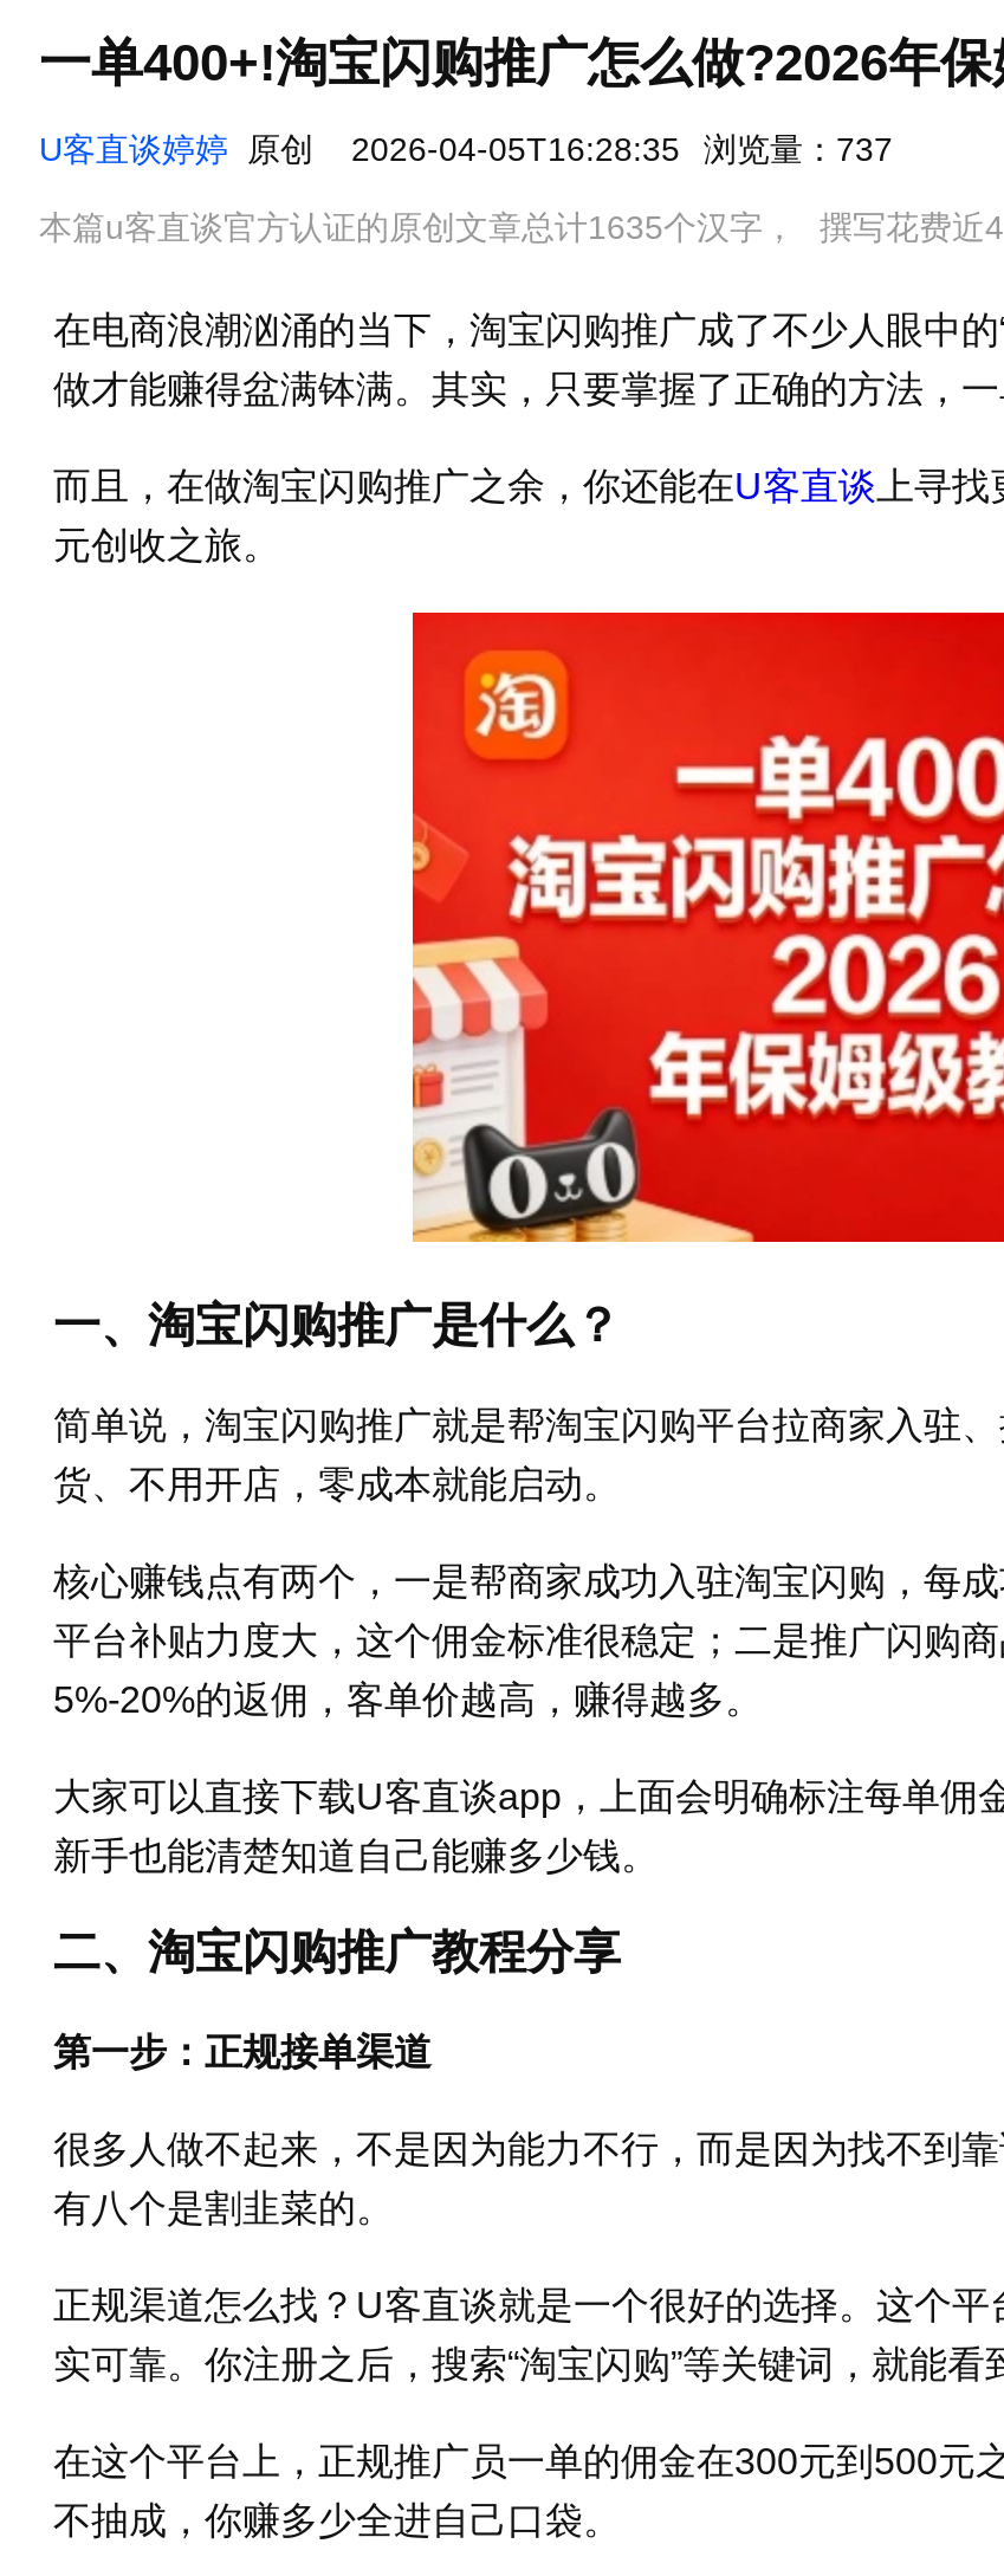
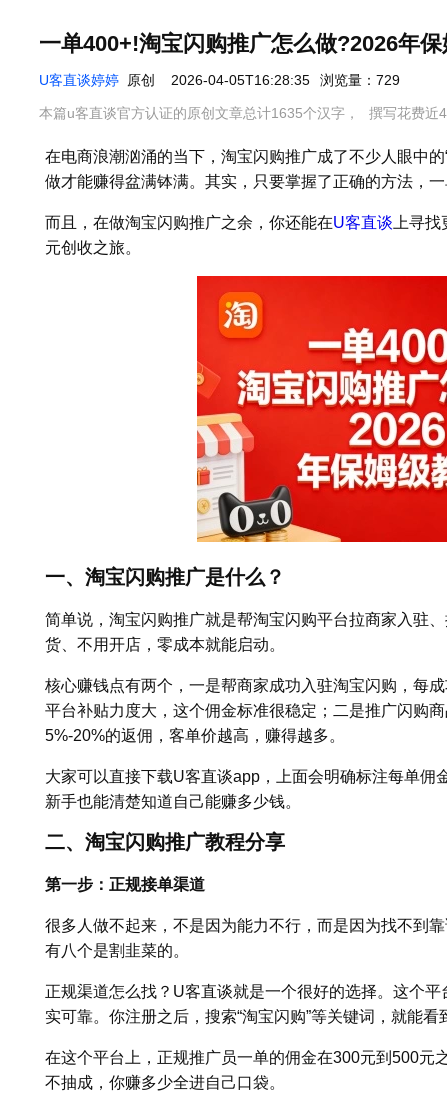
[39,129,893,167] U客直谈婷婷 原创 2026-04-05T16:28:35 浏览量：737 -> [39,71,400,87] U客直谈婷婷 原创 2026-04-05T16:28:35 浏览量：729

